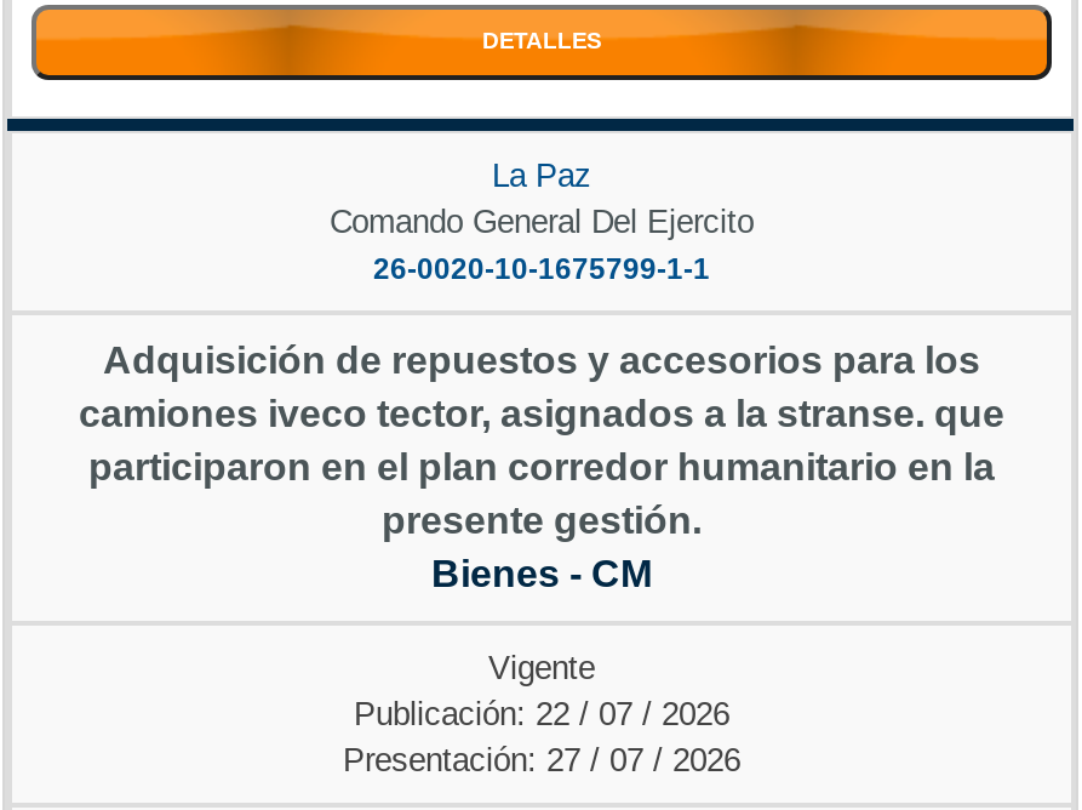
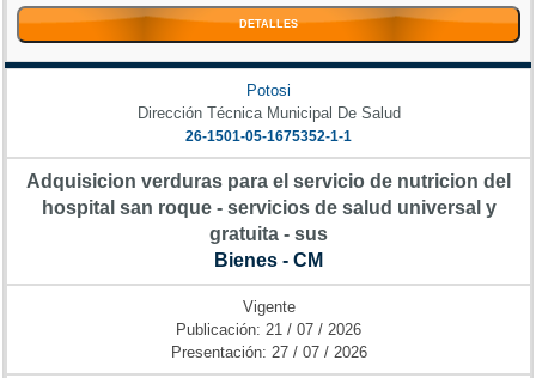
[330,158,754,286] La Paz | Comando General Del Ejercito | 26-0020-10-1675799-1-1 -> [137,81,400,145] Potosi | Dirección Técnica Municipal De Salud | 26-1501-05-1675352-1-1
[79,340,1004,541] Adquisición de repuestos y accesorios para los | camiones iveco tector, asignados a la stranse. que | participaron en el plan corredor humanitario en la | presente gestión. -> [26,171,511,244] Adquisicion verduras para el servicio de nutricion del | hospital san roque - servicios de salud universal y | gratuita - sus
[354,696,729,732] Publicación: 22 / 07 / 2026 -> [176,321,361,339] Publicación: 21 / 07 / 2026

